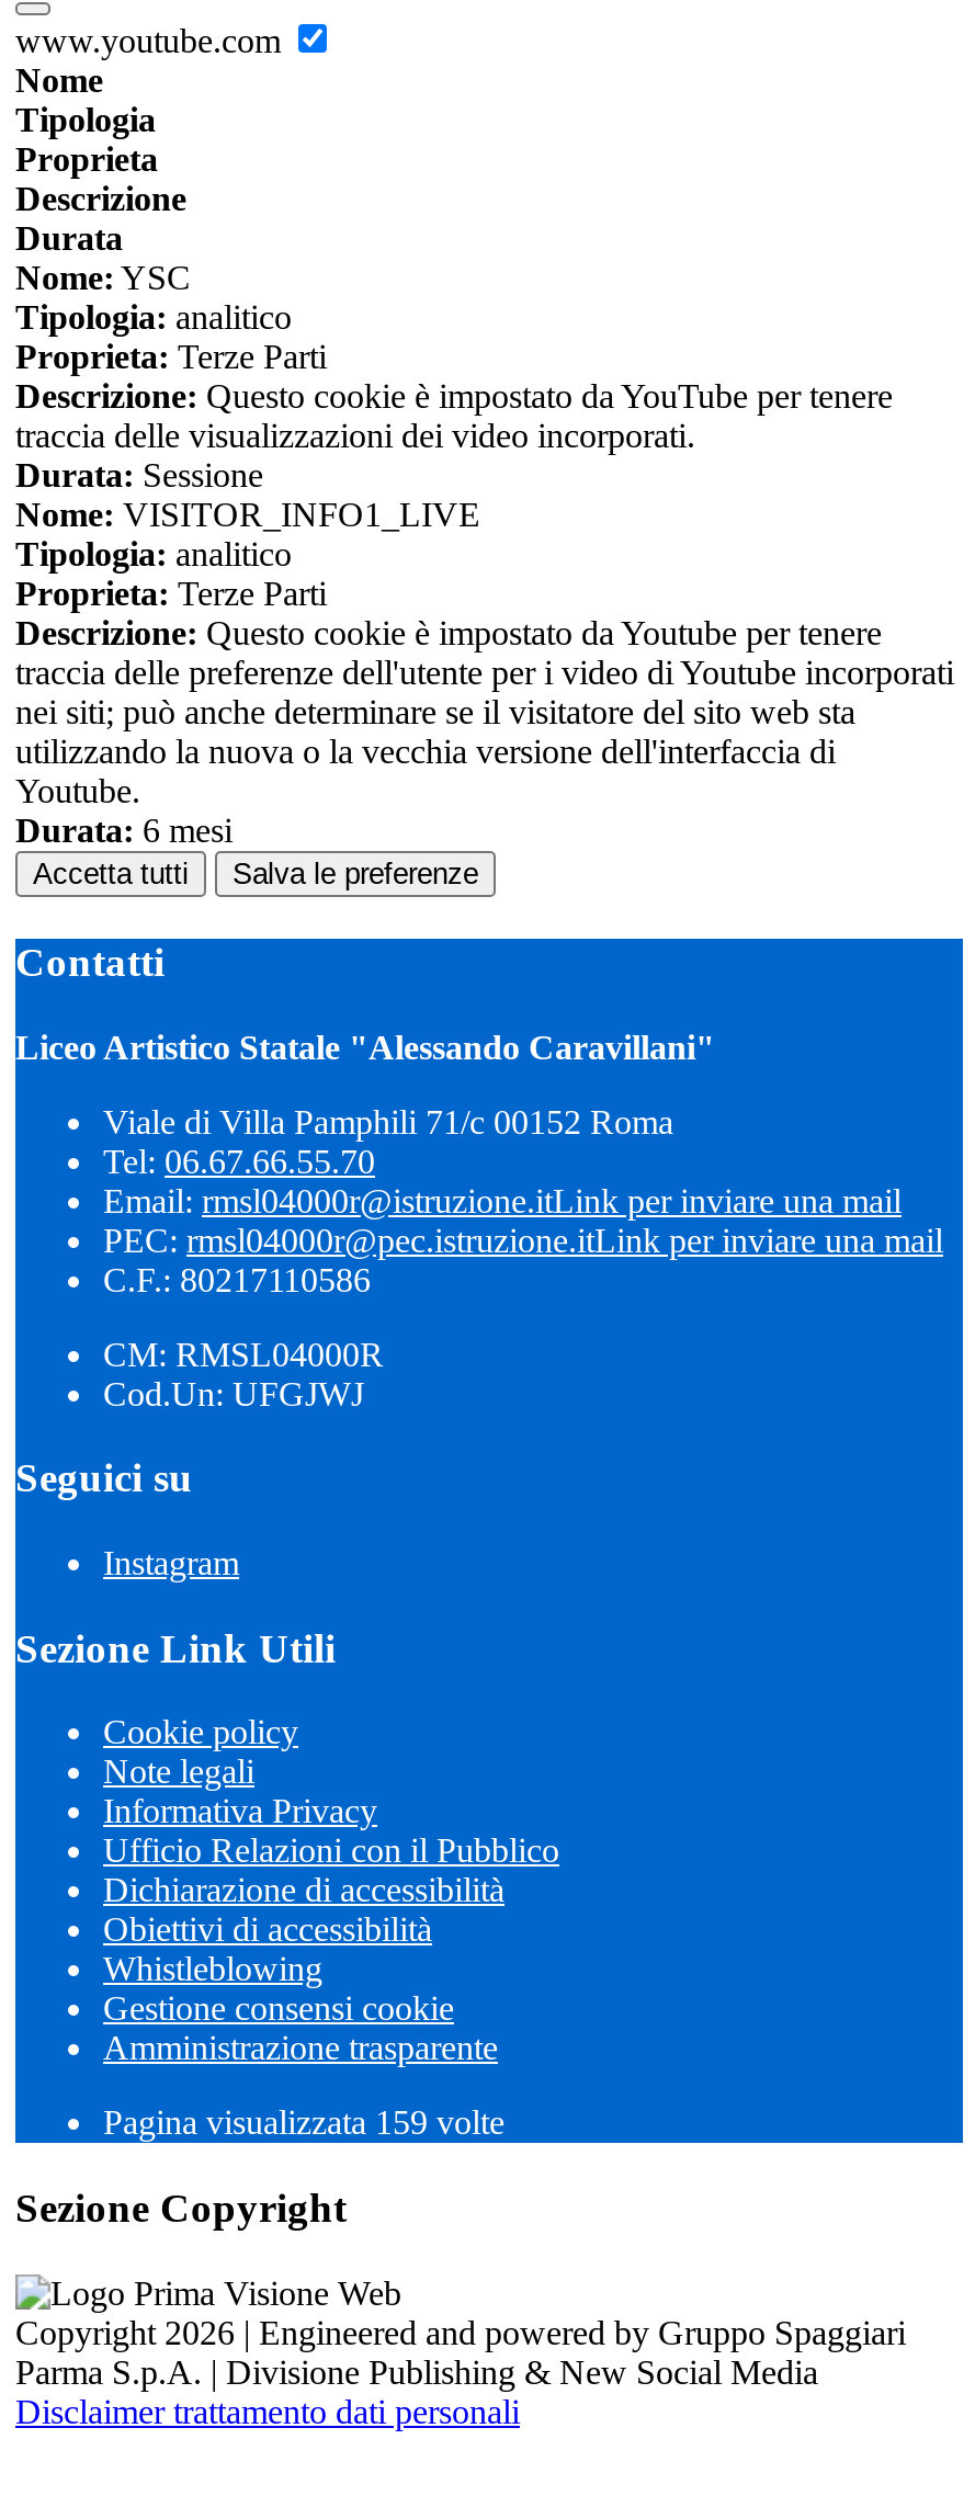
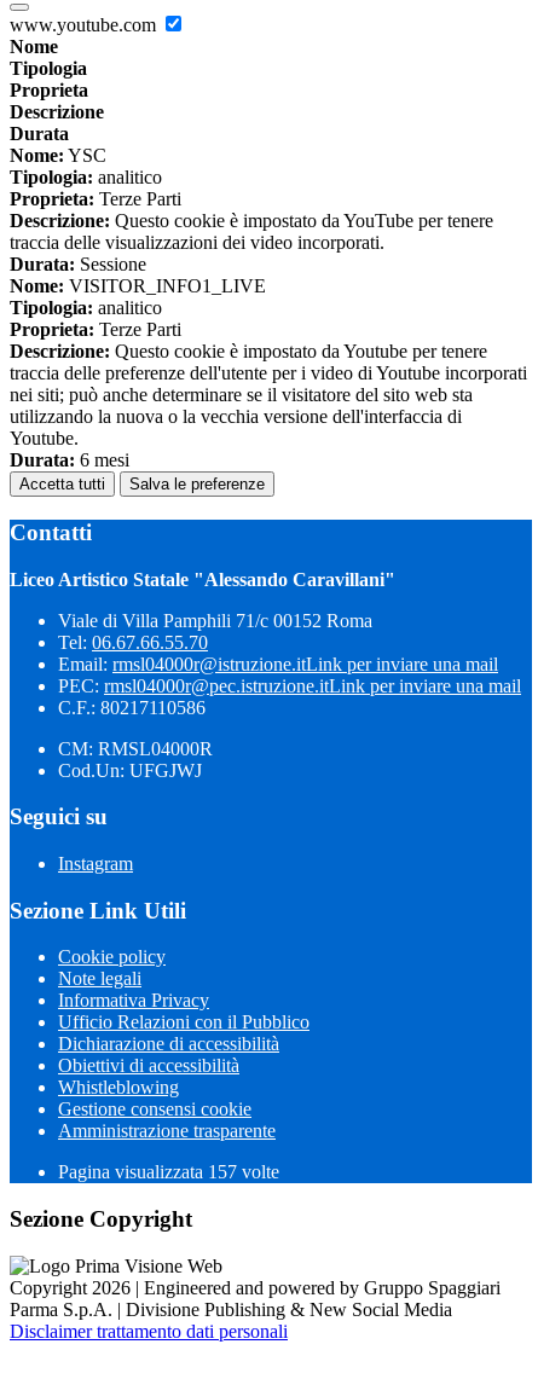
[103,2104,504,2142] Pagina visualizzata 159 volte -> [58,1162,279,1182] Pagina visualizzata 157 volte

